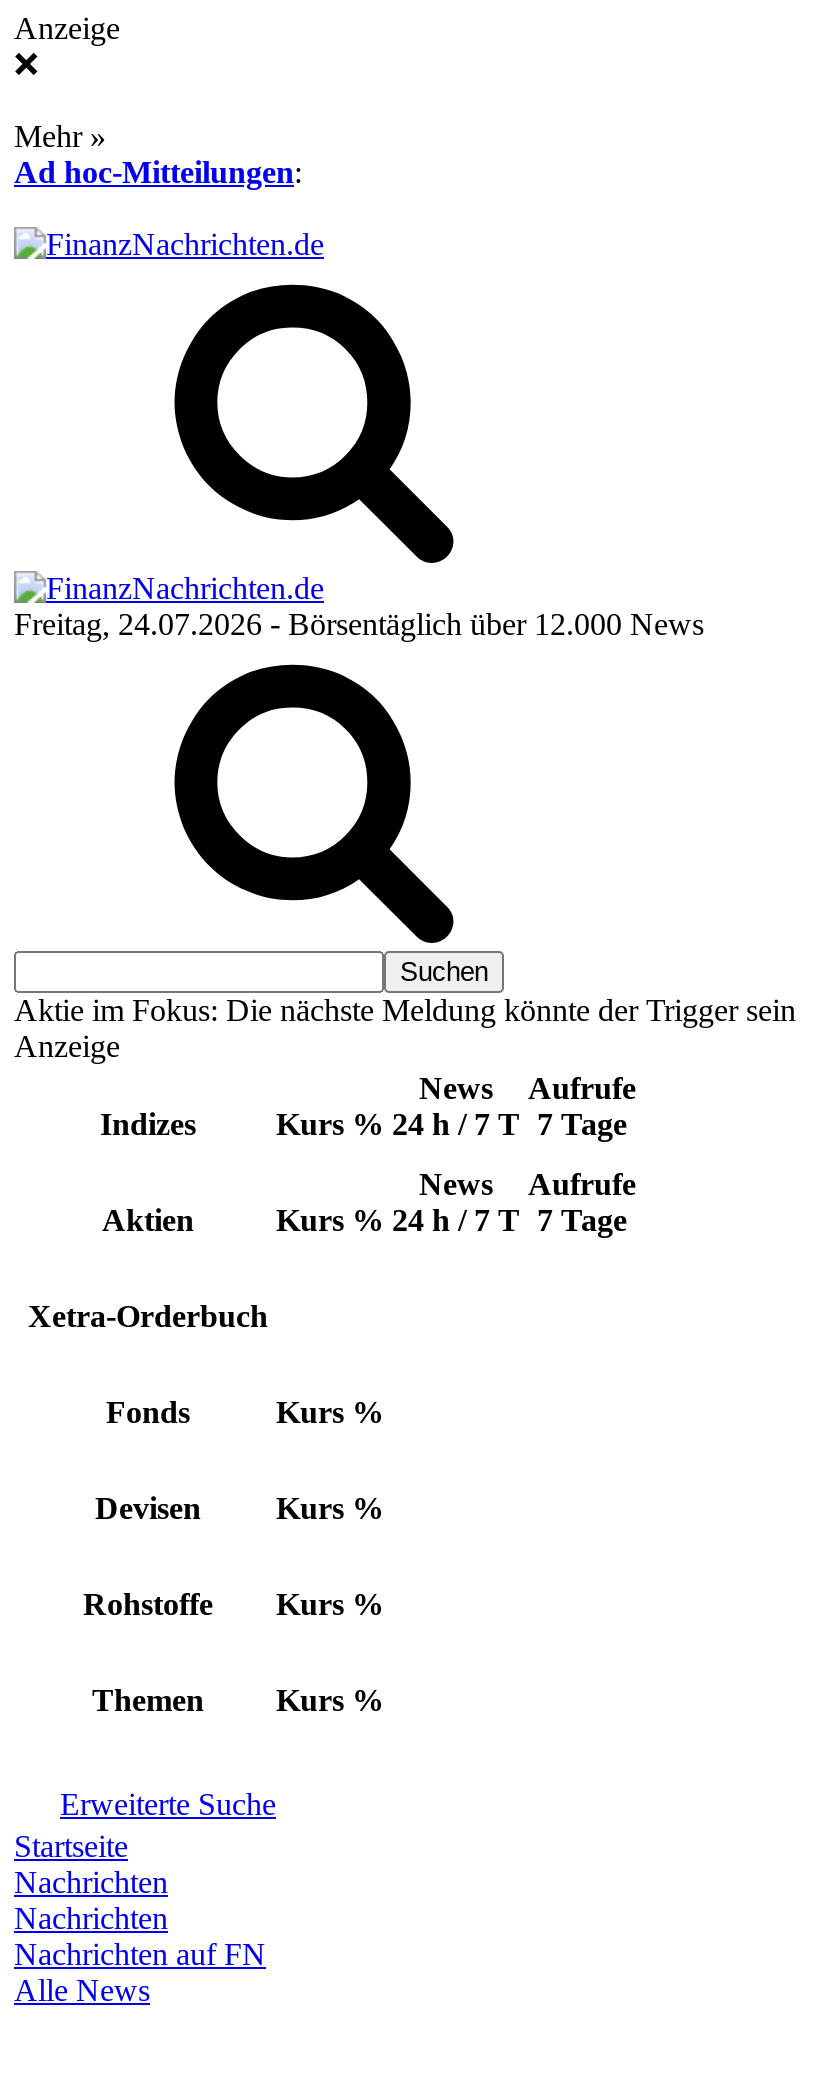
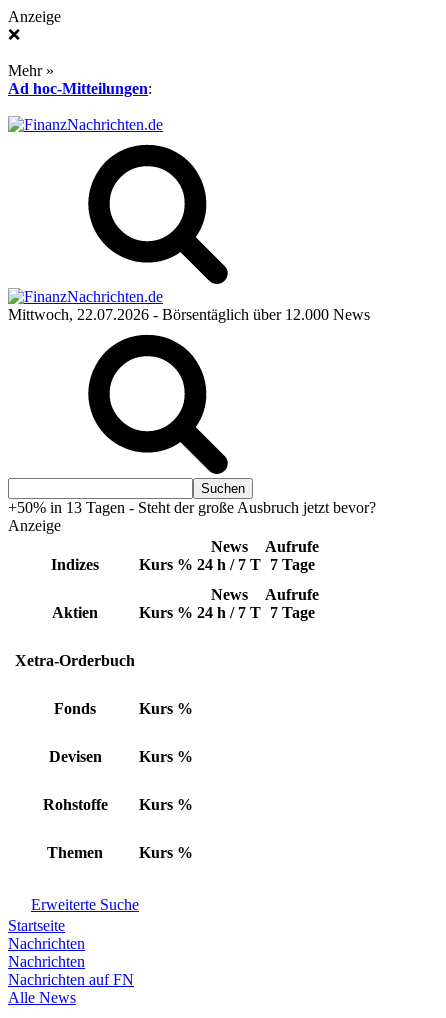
[14,607,704,641] Freitag, 24.07.2026 - Börsentäglich über 12.000 News -> [8,306,370,323] Mittwoch, 22.07.2026 - Börsentäglich über 12.000 News
[14,993,796,1027] Aktie im Fokus: Die nächste Meldung könnte der Trigger sein -> [8,499,376,516] +50% in 13 Tagen - Steht der große Ausbruch jetzt bevor?

